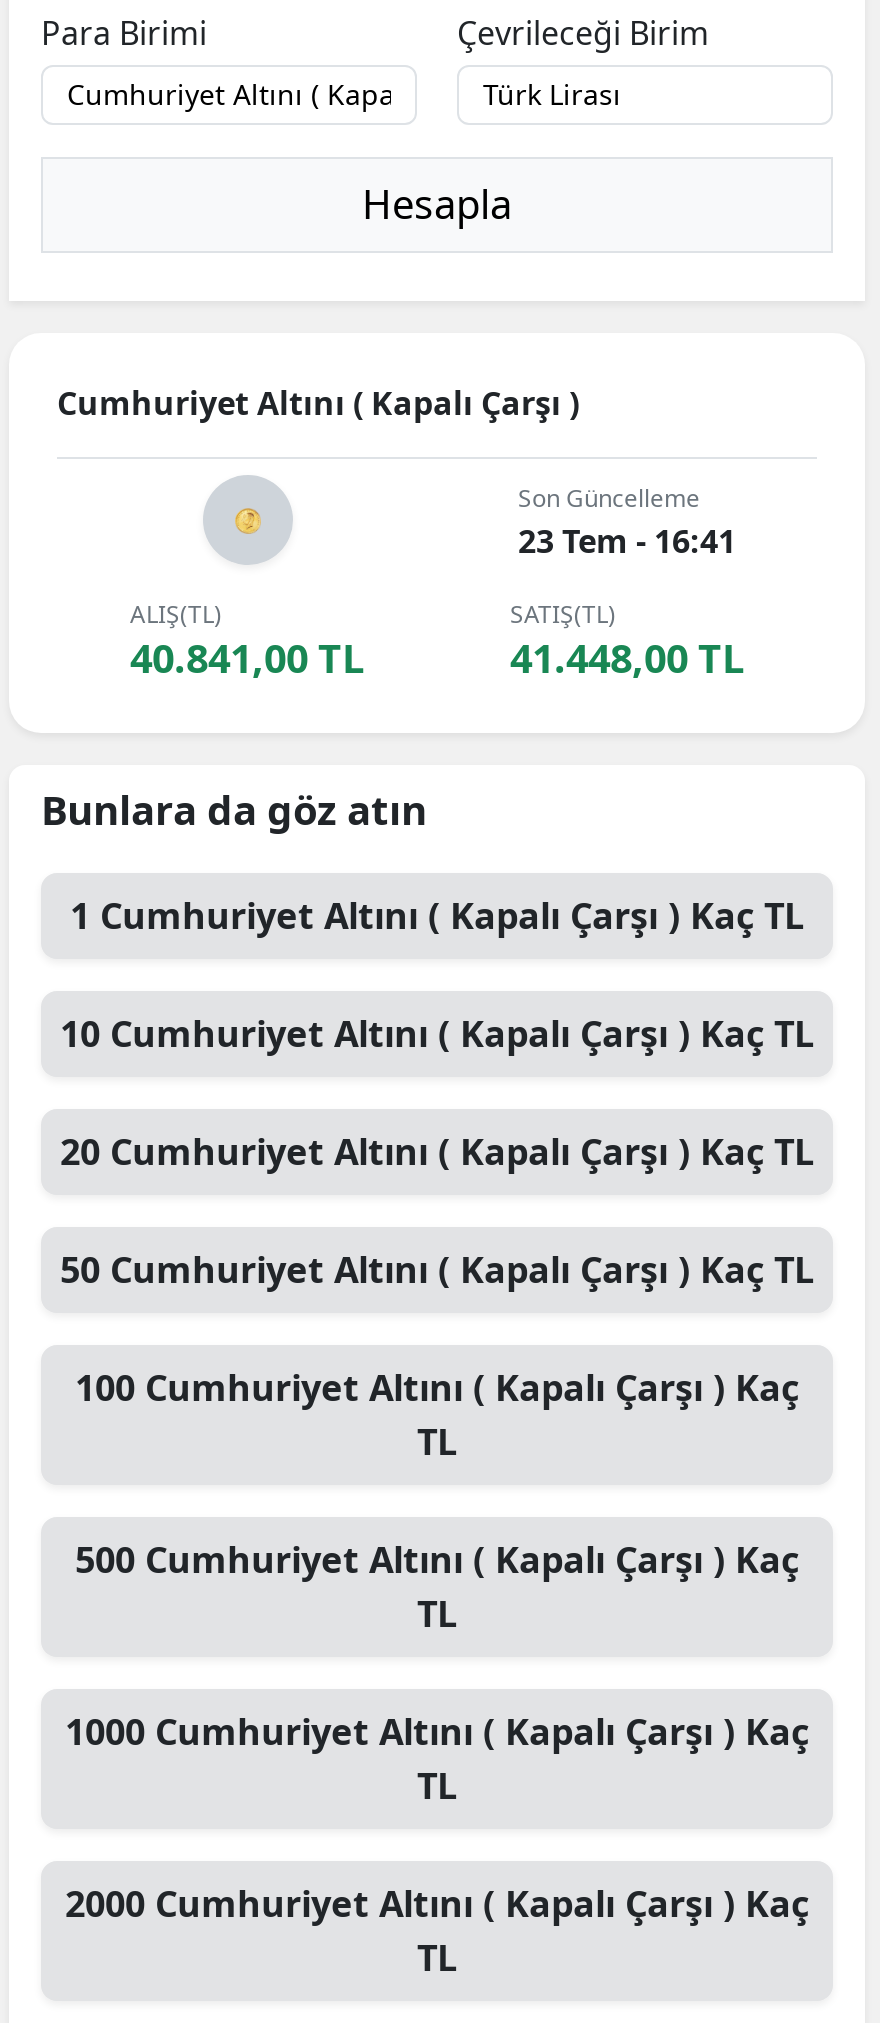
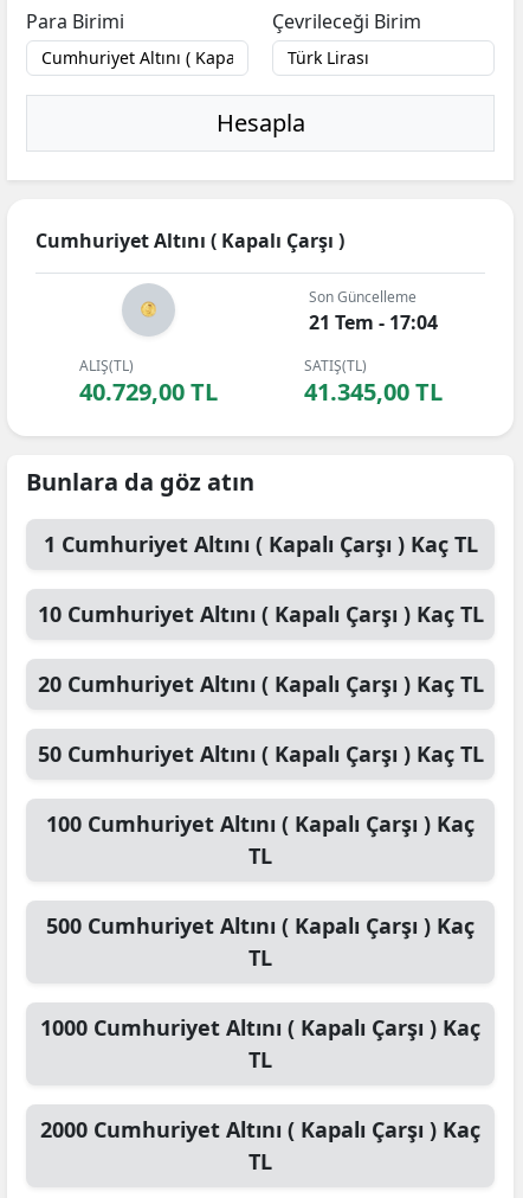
[518,519,736,563] 23 Tem - 16:41 -> [308,309,437,335] 21 Tem - 17:04
[130,631,364,685] 40.841,00 TL -> [79,376,217,408] 40.729,00 TL
[510,631,744,685] 41.448,00 TL -> [304,376,442,408] 41.345,00 TL

